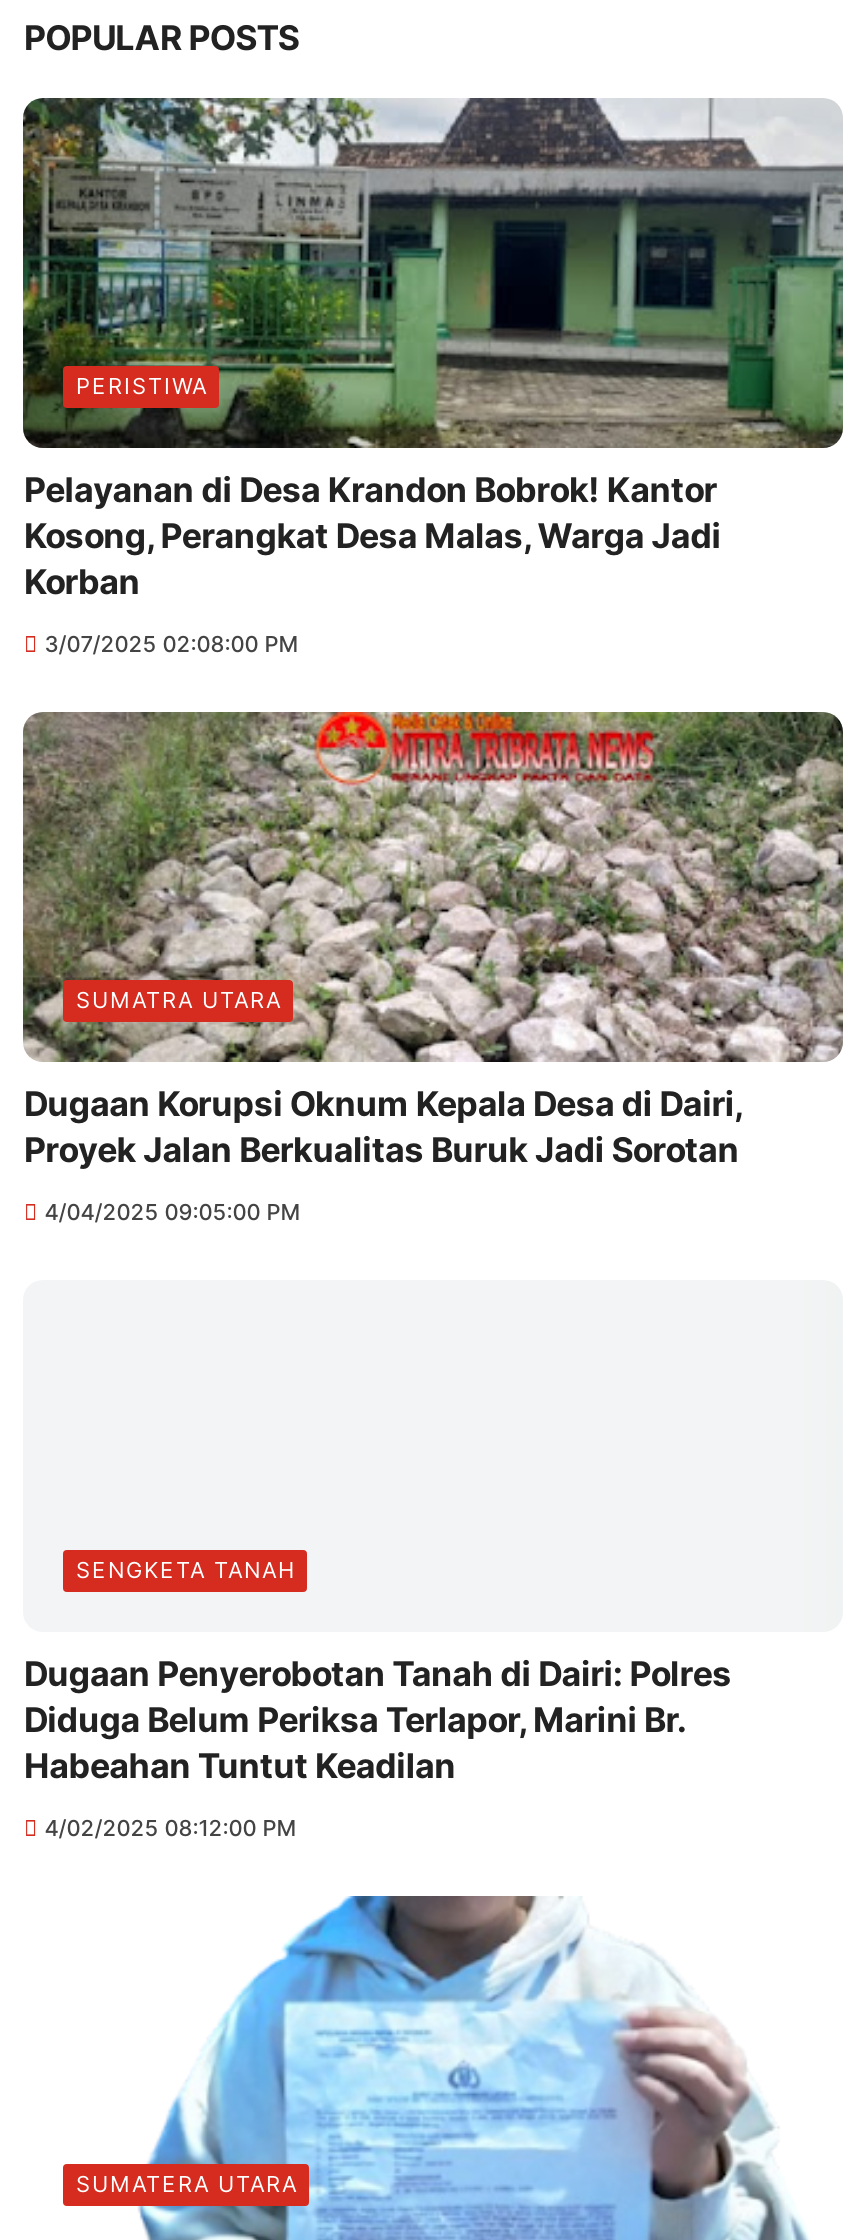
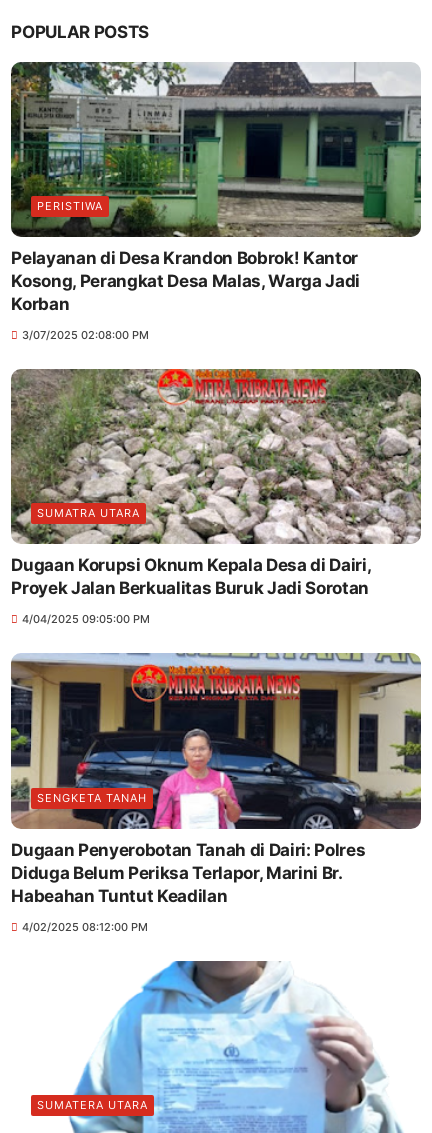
none -> [10,652,422,830] [image]

